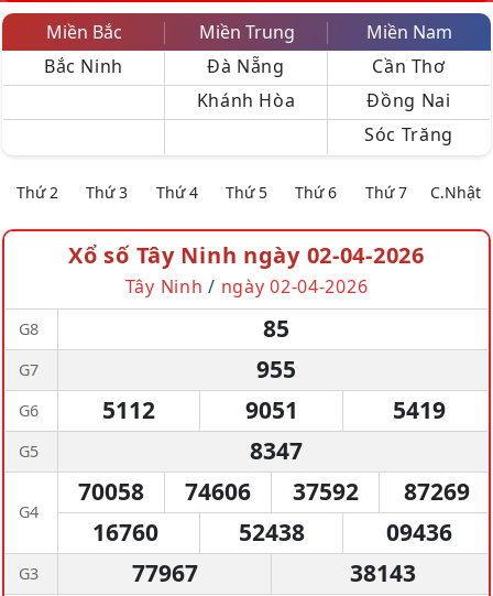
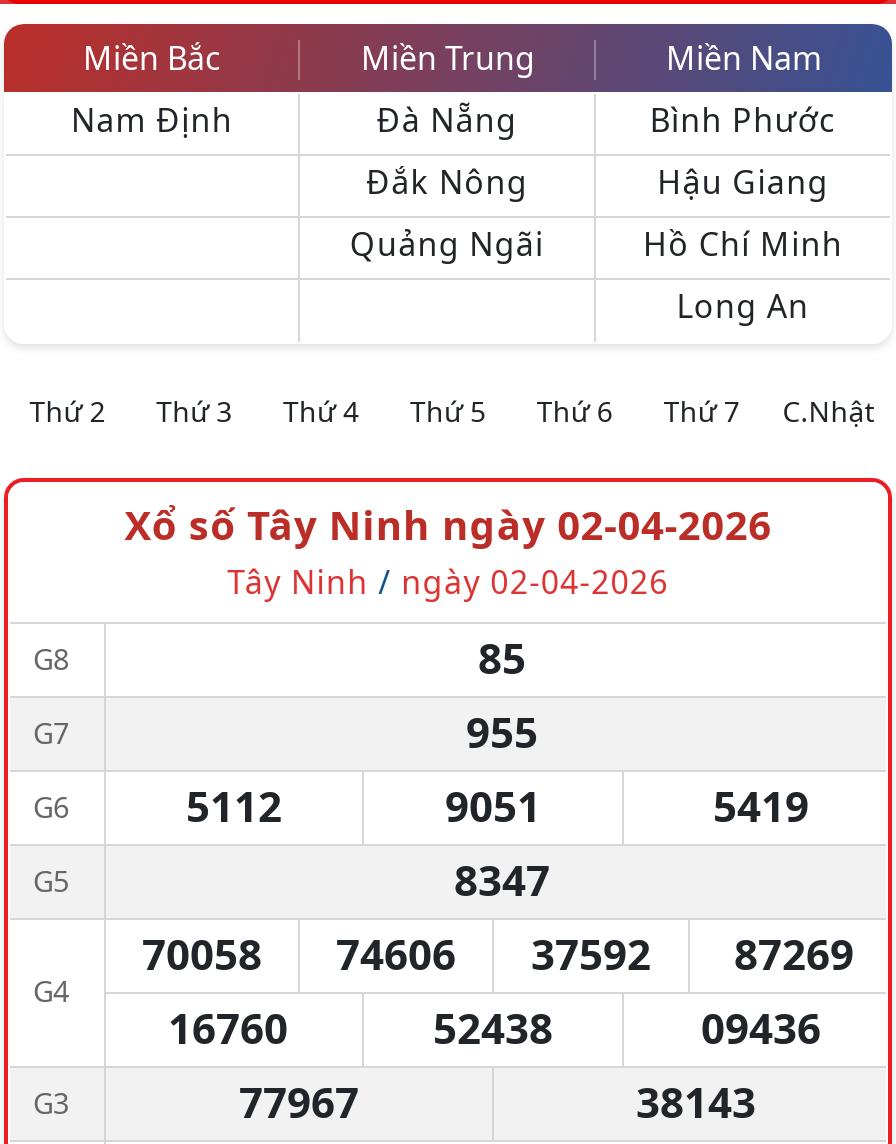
[44,54,123,78] Bắc Ninh -> [71,98,233,142] Nam Định
[364,54,453,147] Cần Thơ | Đồng Nai | Sóc Trăng -> [643,98,843,328] Bình Phước | Hậu Giang | Hồ Chí Minh | Long An
[197,88,295,112] Khánh Hòa -> [350,160,544,266] Đắk Nông | Quảng Ngãi

